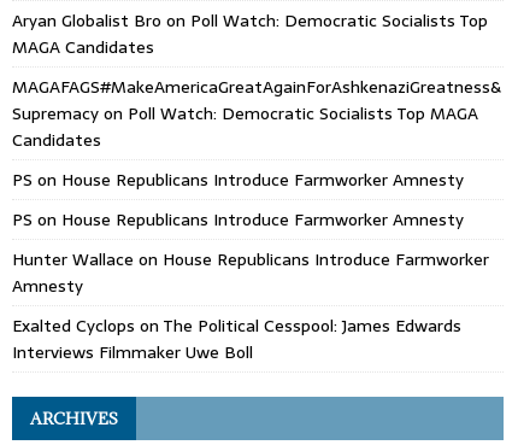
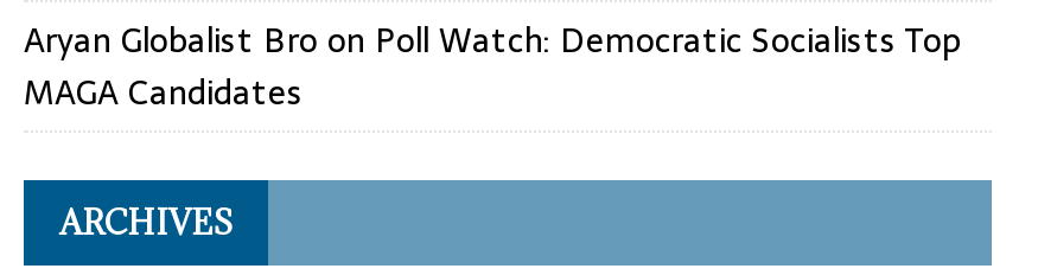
[12,74,501,366] MAGAFAGS#MakeAmericaGreatAgainForAshkenaziGreatness& | Supremacy on Poll Watch: Democratic Socialists Top MAGA | Candidates | PS on House Republicans Introduce Farmworker Amnesty | PS on House Republicans Introduce Farmworker Amnesty | Hunter Wallace on House Republicans Introduce Farmworker | Amnesty | Exalted Cyclops on The Political Cesspool: James Edwards | Interviews Filmmaker Uwe Boll -> none

